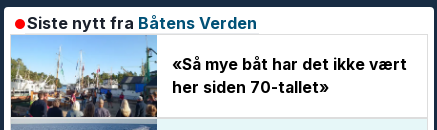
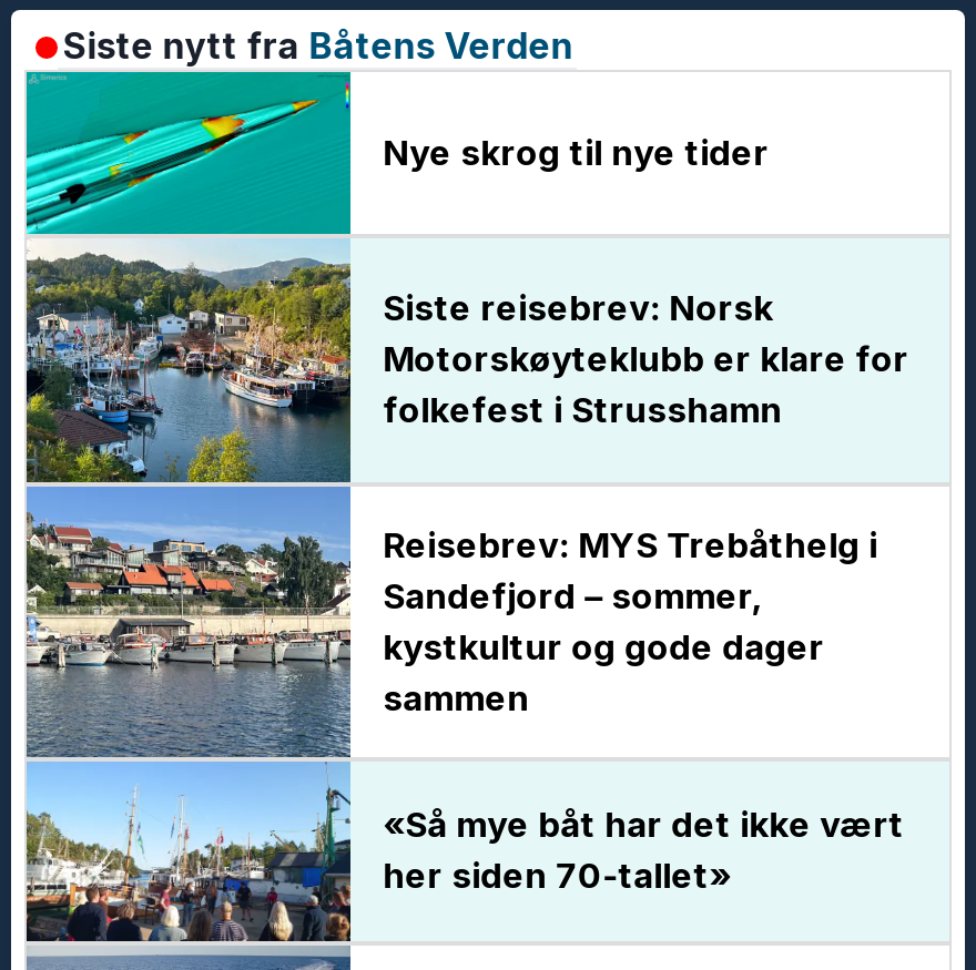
none -> [24,70,769,759] [image] | Nye skrog til nye tider
none -> [383,288,909,718] Siste reisebrev: Norsk | Motorskøyteklubb er klare for | folkefest i Strusshamn | Reisebrev: MYS Trebåthelg i | Sandefjord – sommer, | kystkultur og gode dager | sammen

